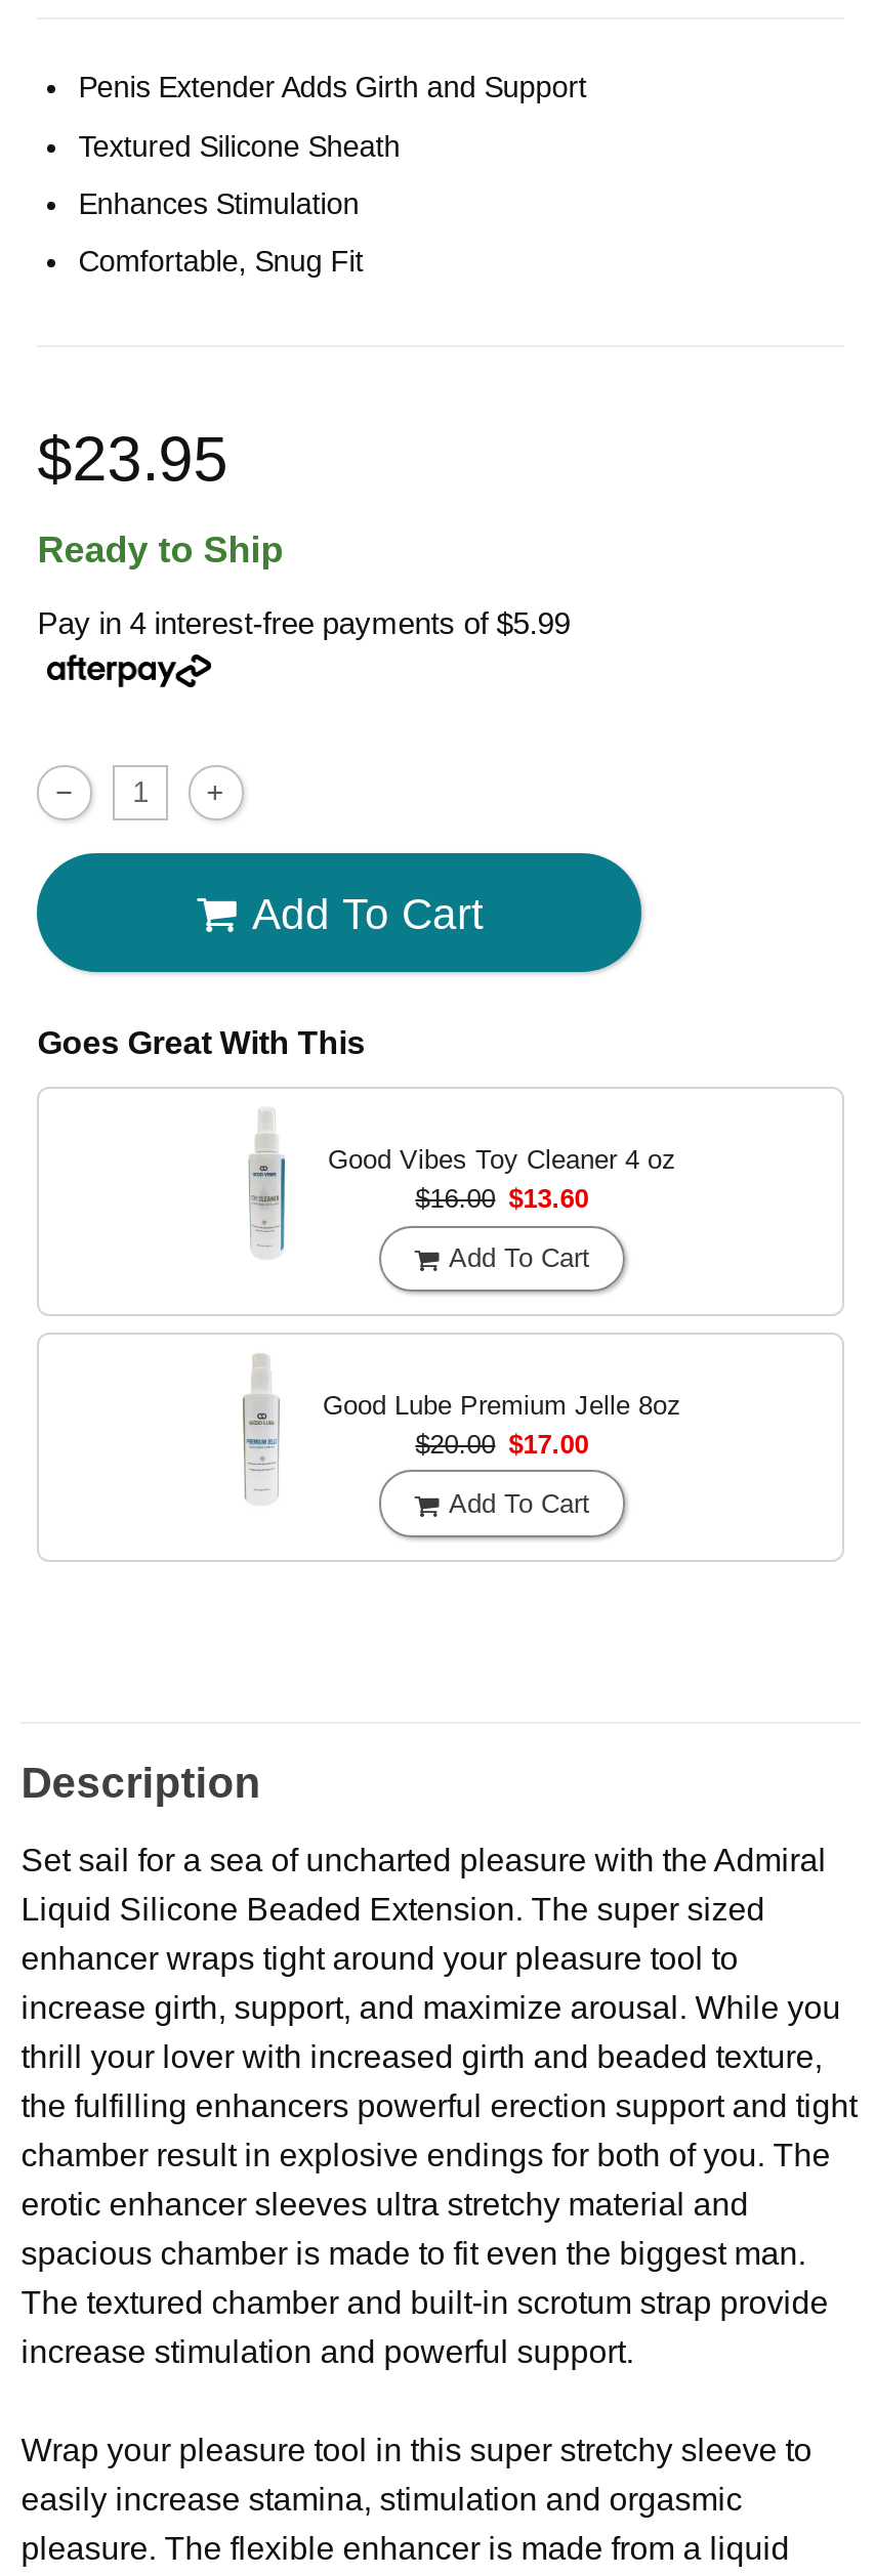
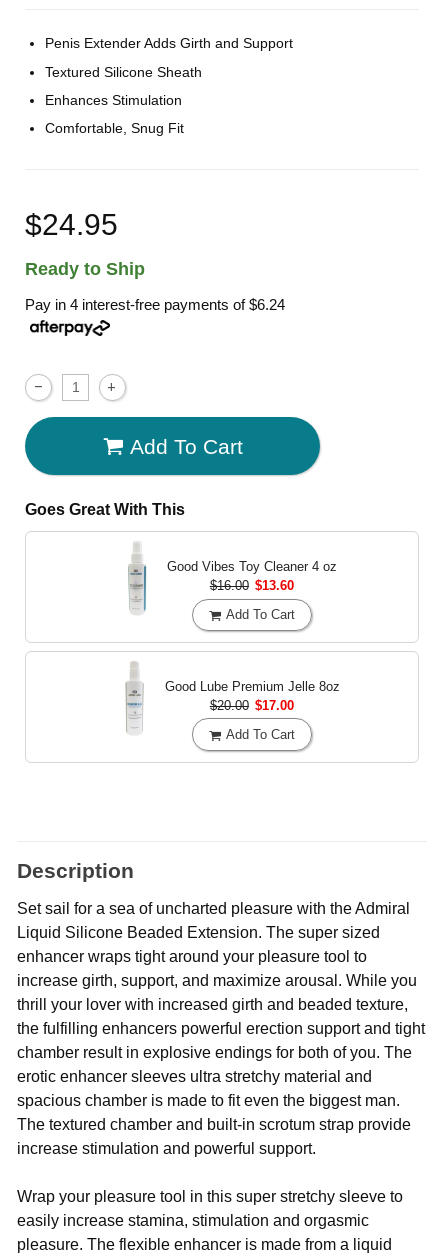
[37,422,228,492] $23.95 -> [25,206,118,240] $24.95
[37,606,570,641] Pay in 4 interest-free payments of $5.99 -> [25,296,285,313] Pay in 4 interest-free payments of $6.24

